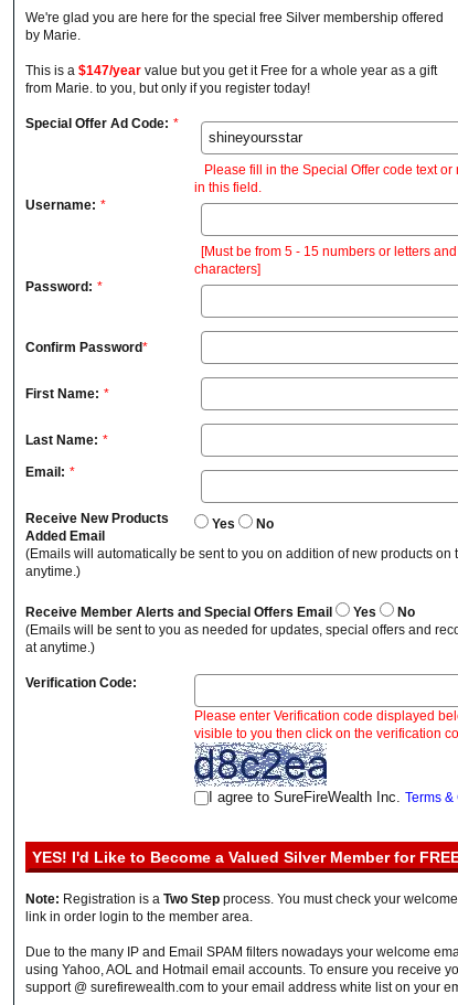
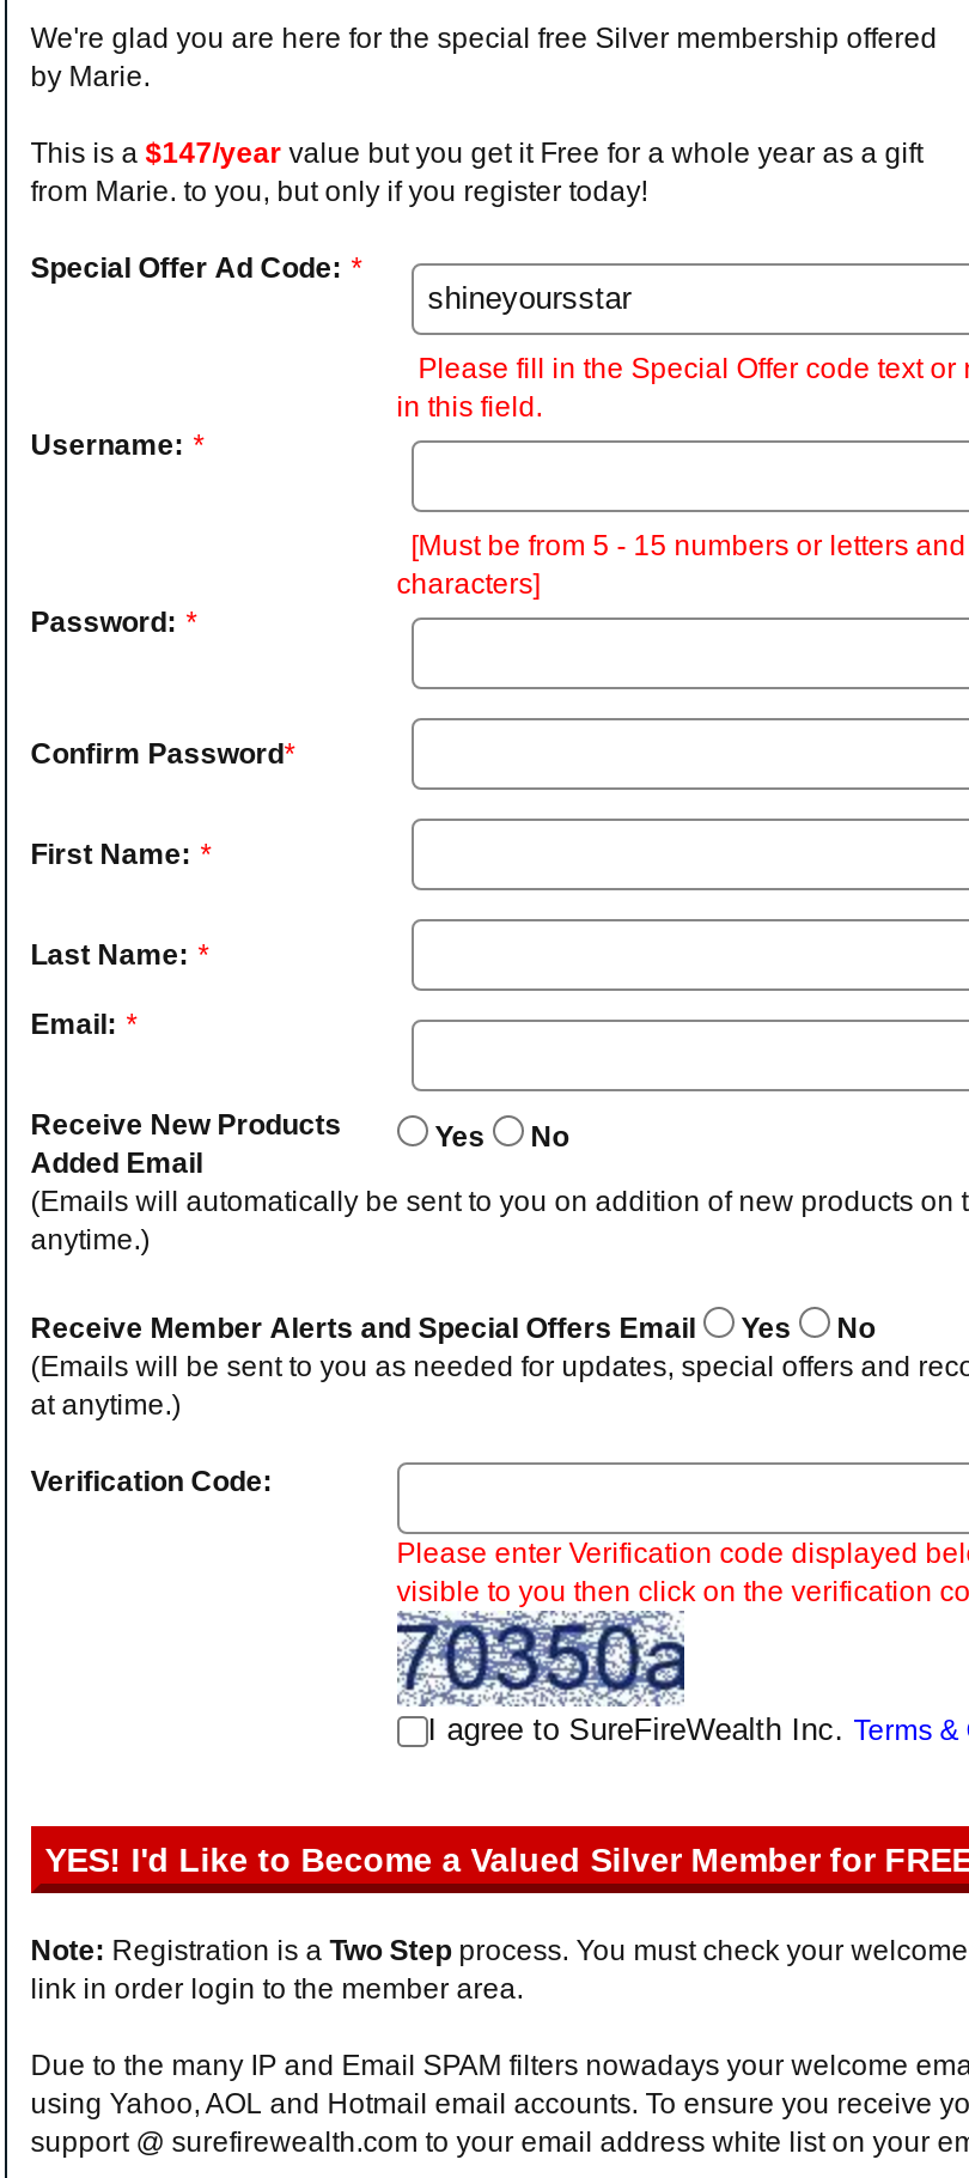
[194,745,327,785] [image] -> [395,1616,682,1706] [image]

